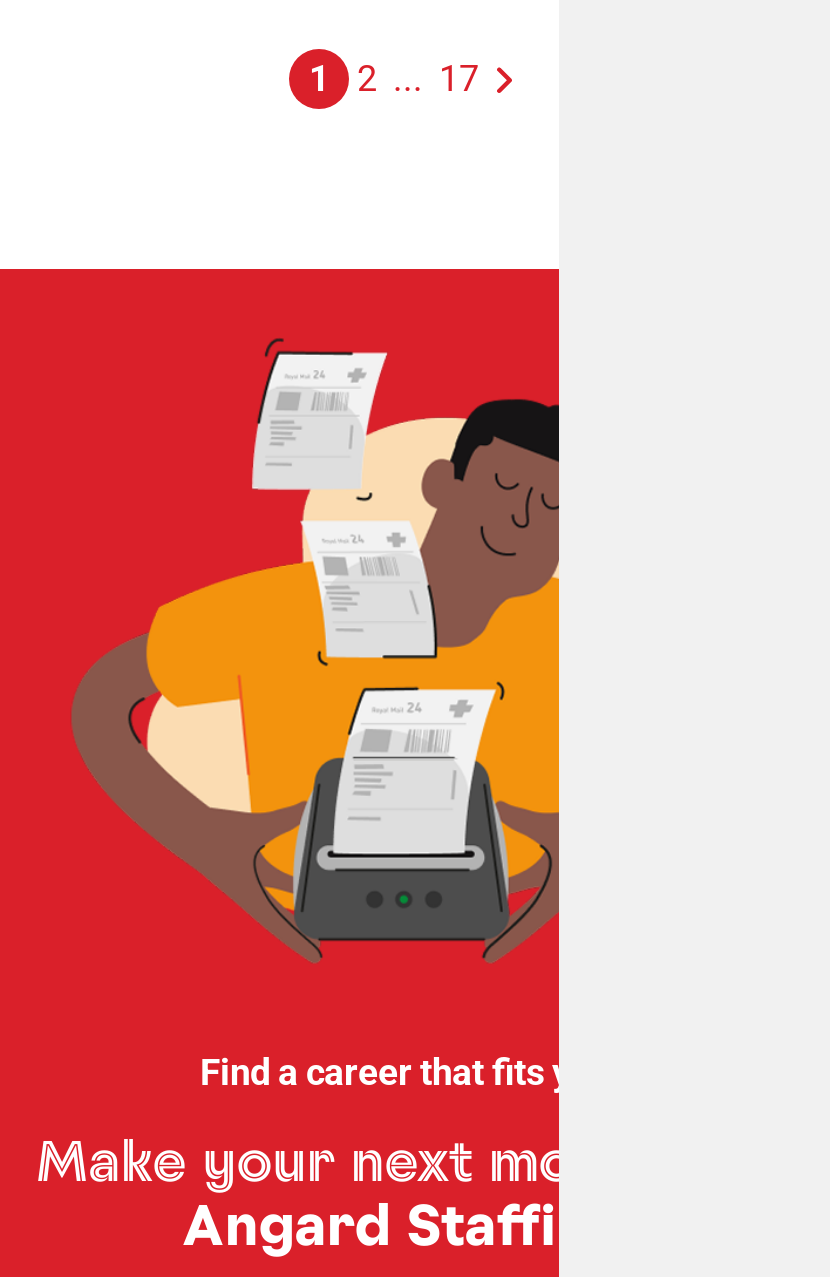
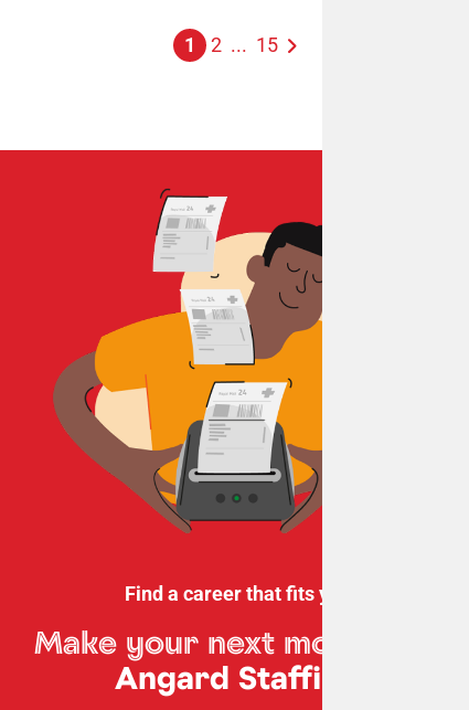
[309,57,479,99] 1 2 ... 17 -> [184,33,278,56] 1 2 ... 15

